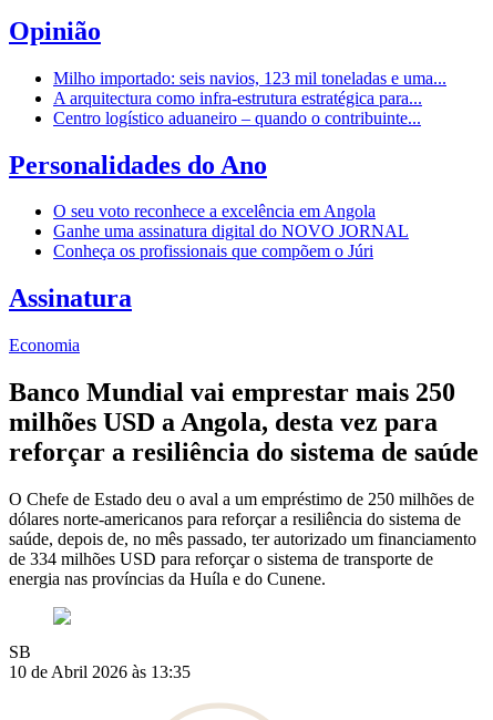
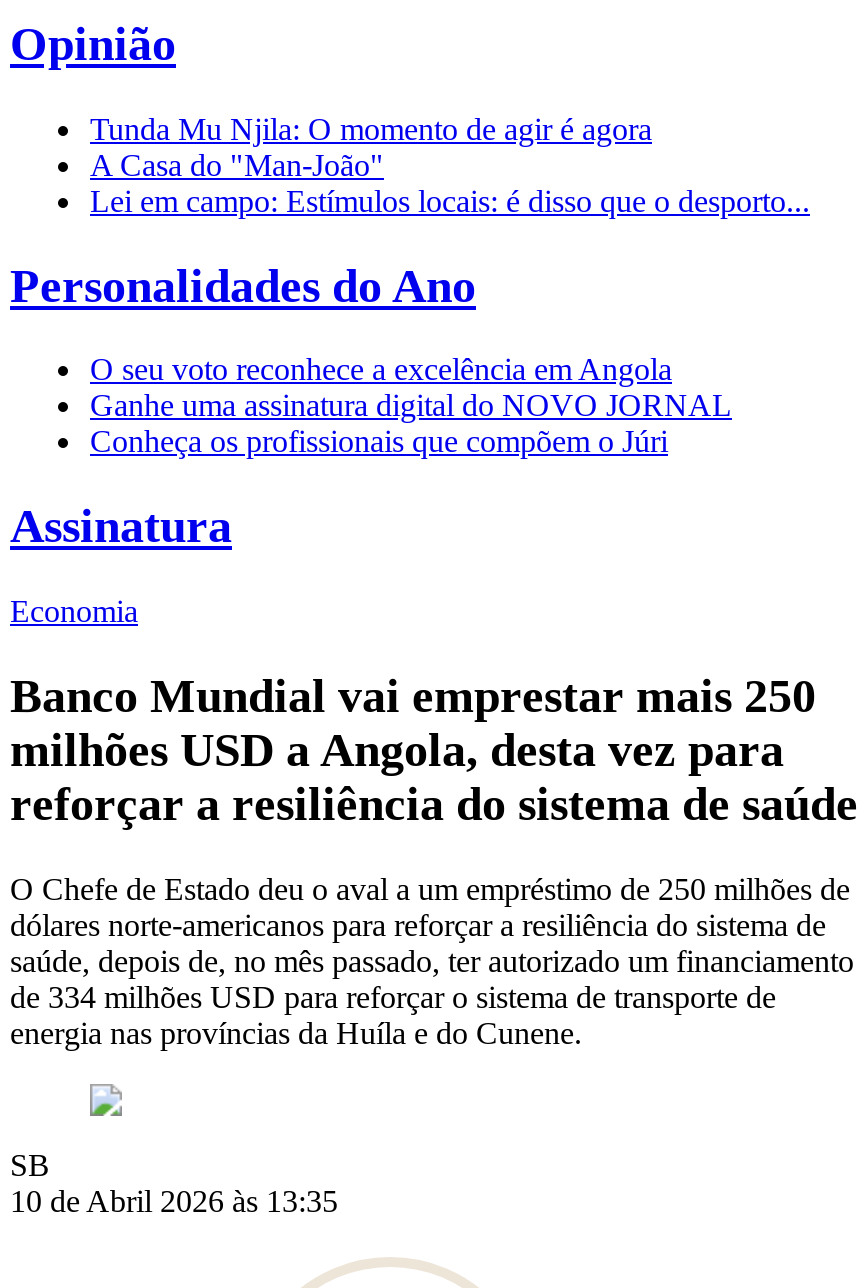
[53,68,446,127] Milho importado: seis navios, 123 mil toneladas e uma... | A arquitectura como infra-estrutura estratégica para... | Centro logístico aduaneiro – quando o contribuinte... -> [90,111,810,217] Tunda Mu Njila: O momento de agir é agora | A Casa do "Man-João" | Lei em campo: Estímulos locais: é disso que o desporto...

